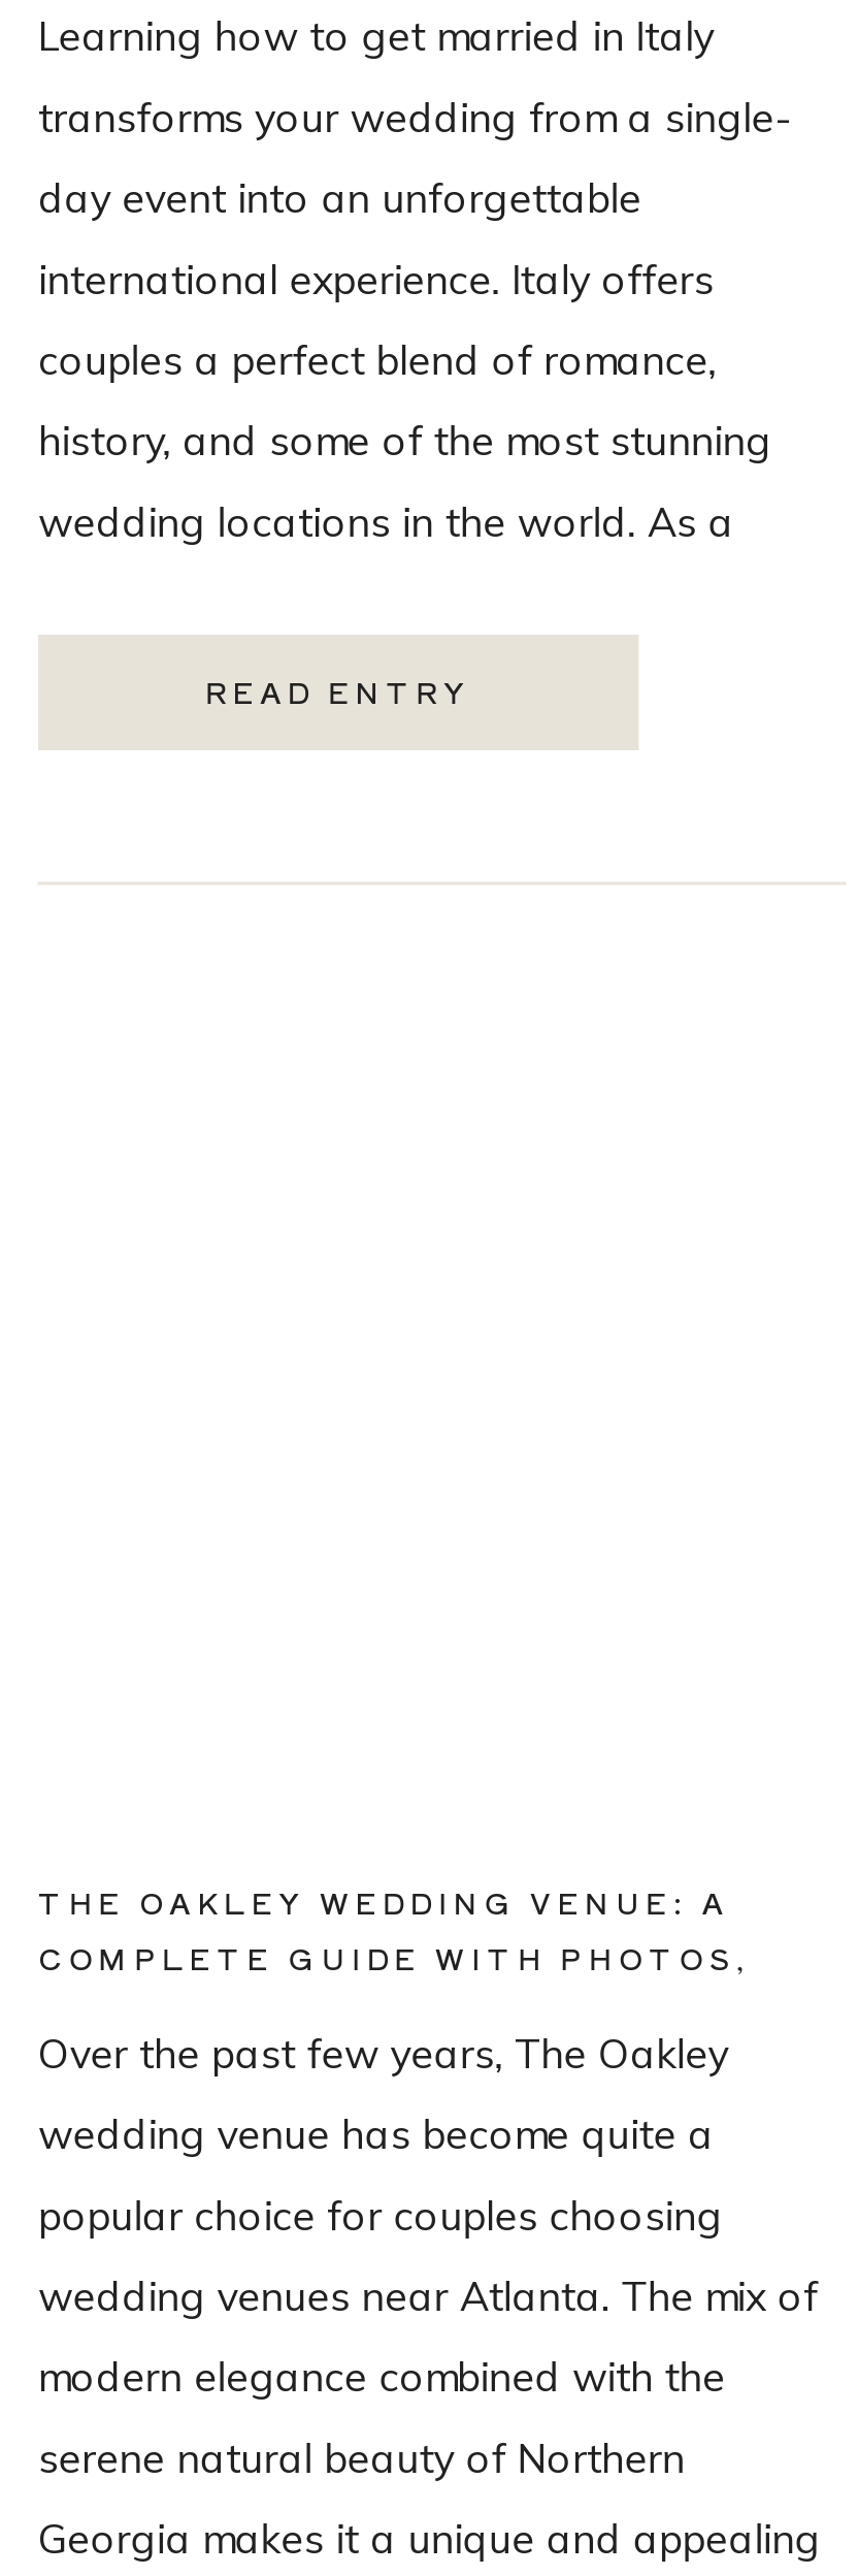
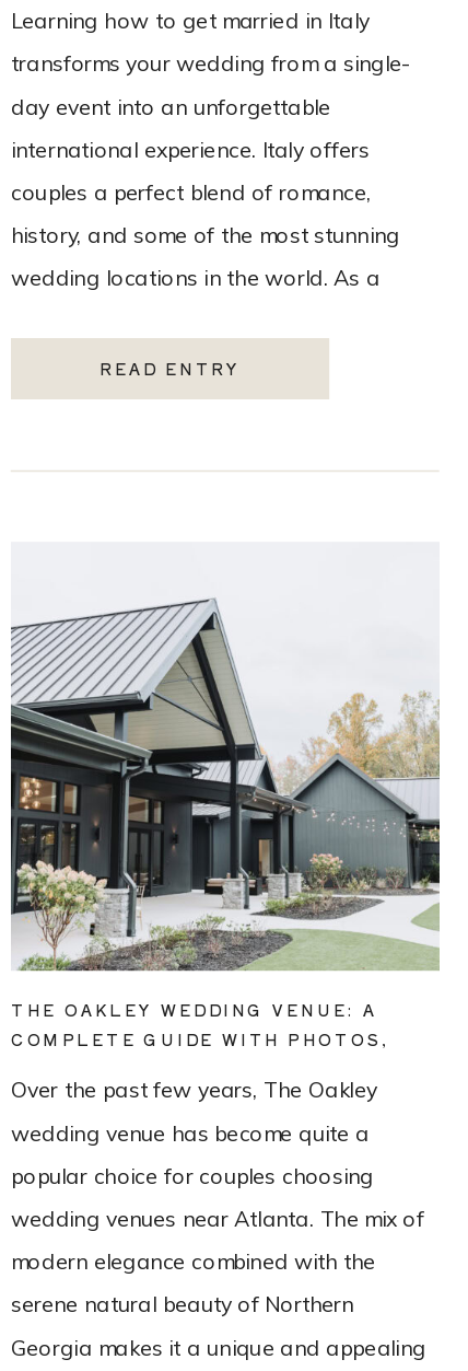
none -> [10,596,441,972] [image]

